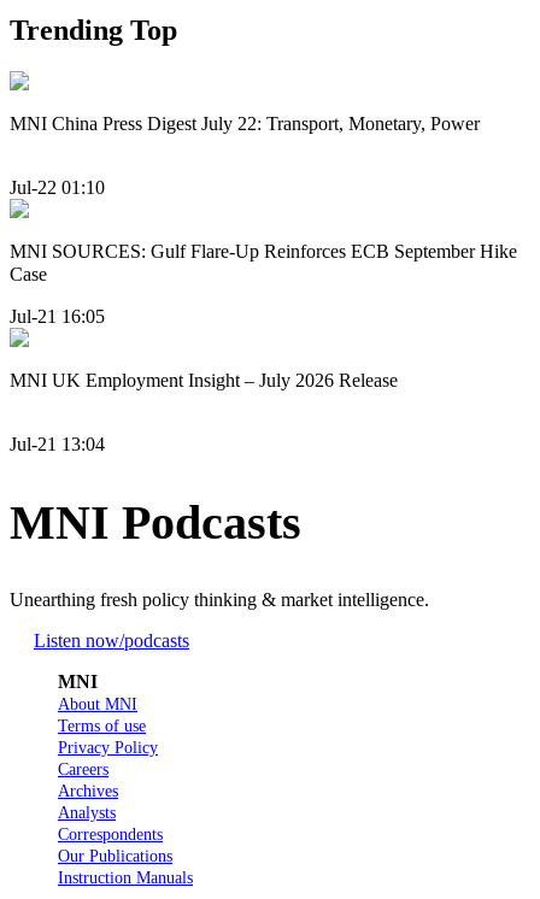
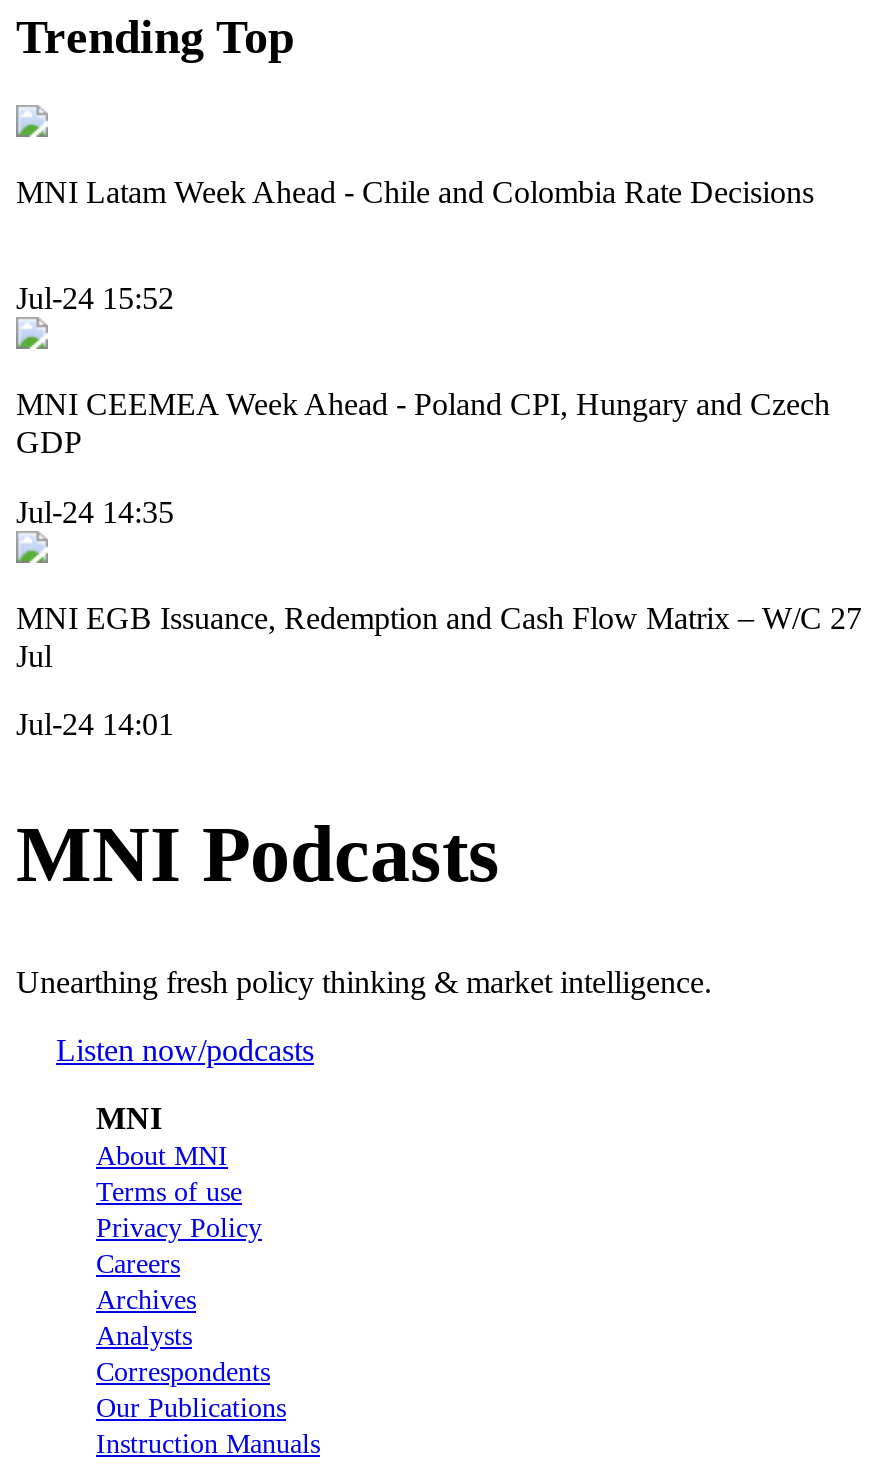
[10,113,480,134] MNI China Press Digest July 22: Transport, Monetary, Power -> [16,175,814,209] MNI Latam Week Ahead - Chile and Colombia Rate Decisions
[10,177,105,198] Jul-22 01:10 -> [16,281,174,315] Jul-24 15:52
[10,241,517,285] MNI SOURCES: Gulf Flare-Up Reinforces ECB September Hike | Case -> [16,387,830,459] MNI CEEMEA Week Ahead - Poland CPI, Hungary and Czech | GDP
[10,306,105,326] Jul-21 16:05 -> [16,494,174,528] Jul-24 14:35
[10,369,398,390] MNI UK Employment Insight – July 2026 Release -> [16,600,862,672] MNI EGB Issuance, Redemption and Cash Flow Matrix – W/C 27 | Jul
[10,434,105,454] Jul-21 13:04 -> [16,707,174,741] Jul-24 14:01

